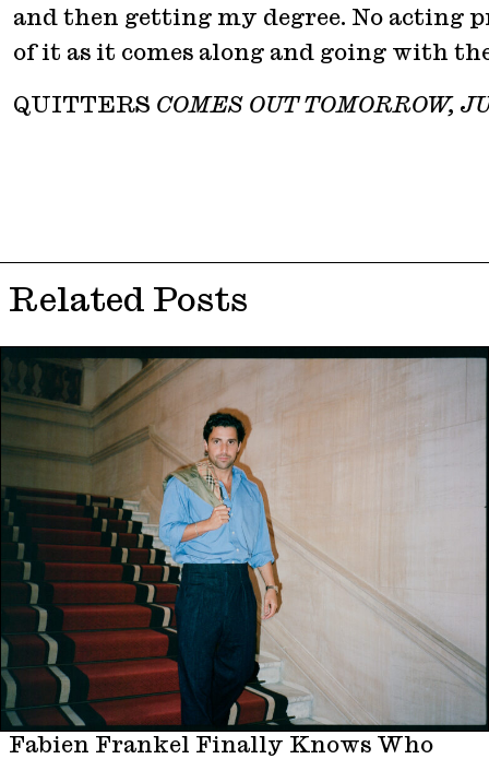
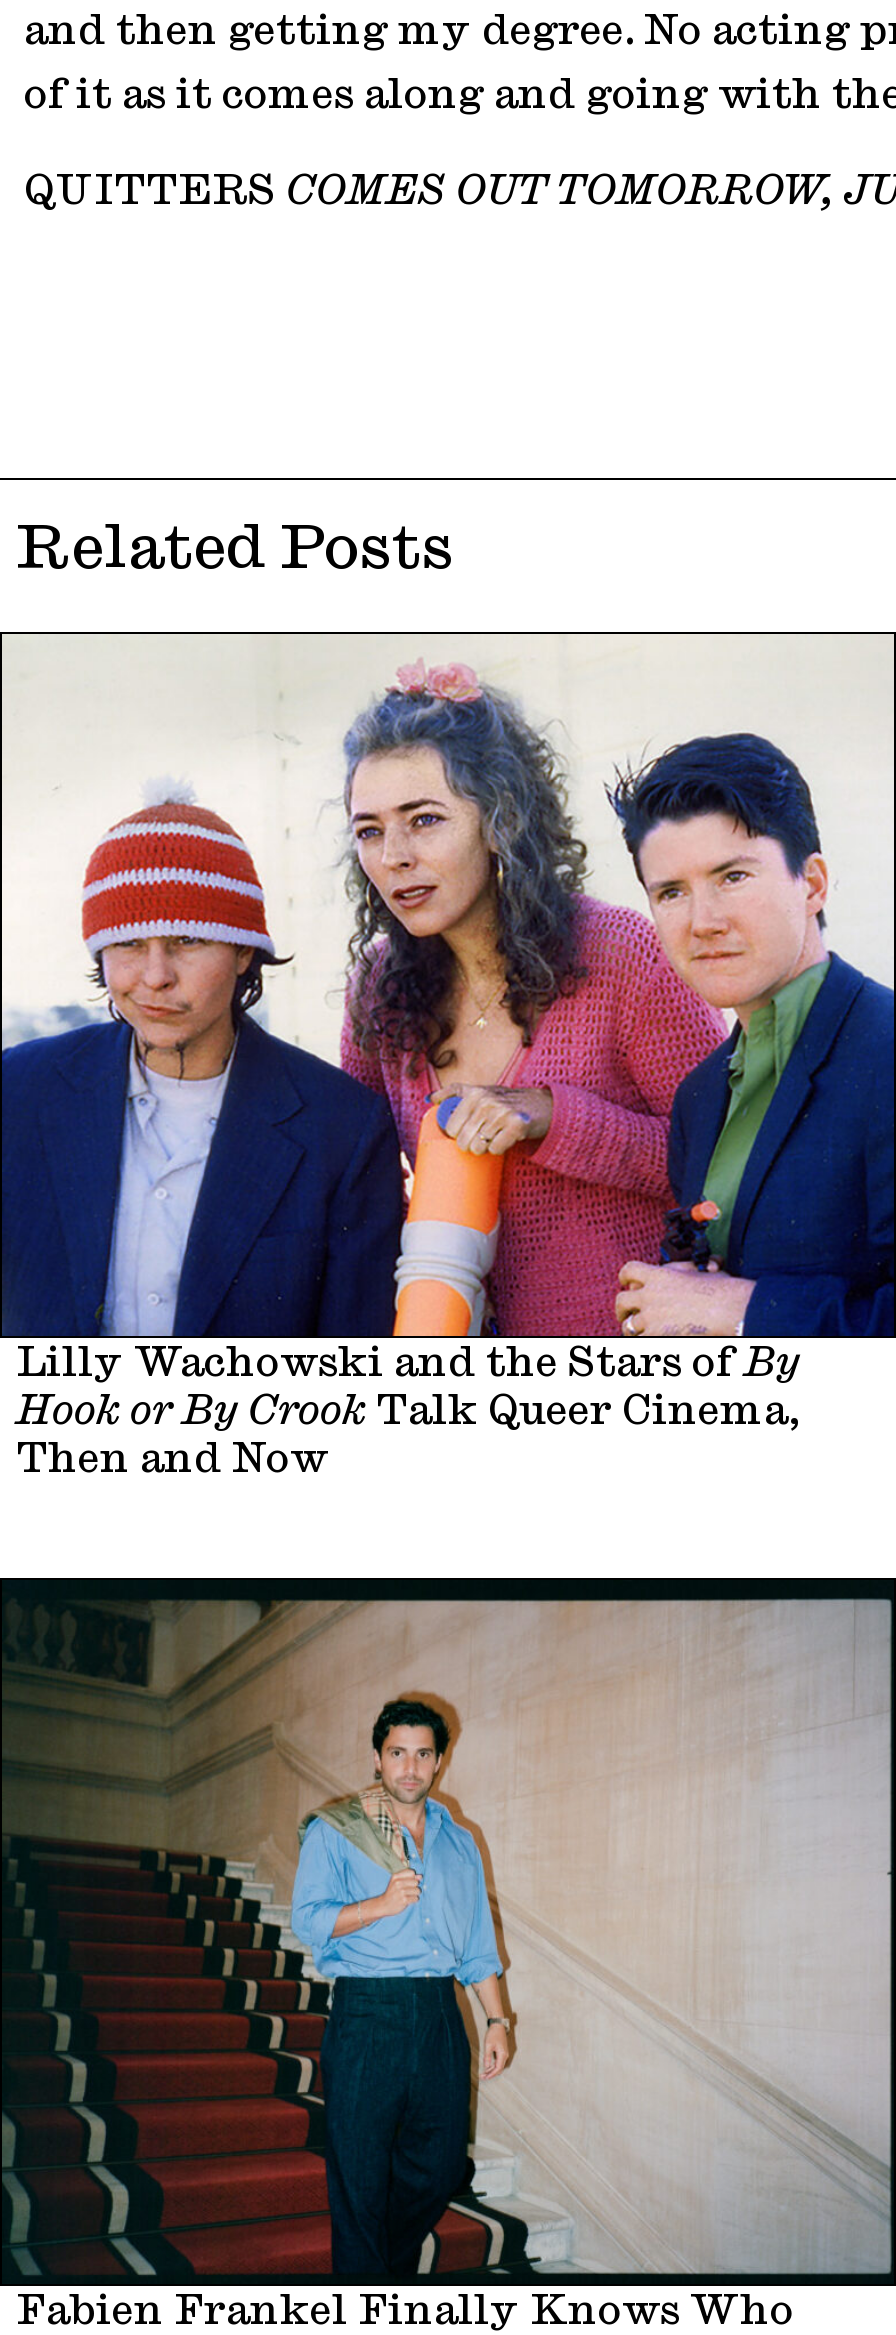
none -> [6,632,890,1479] [image] | Lilly Wachowski and the Stars of By | Hook or By Crook Talk Queer Cinema, | Then and Now

